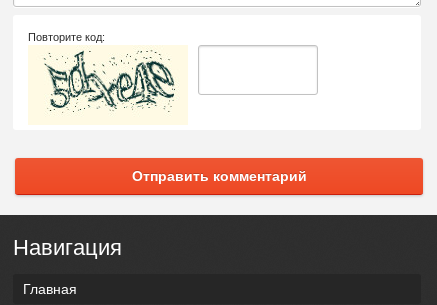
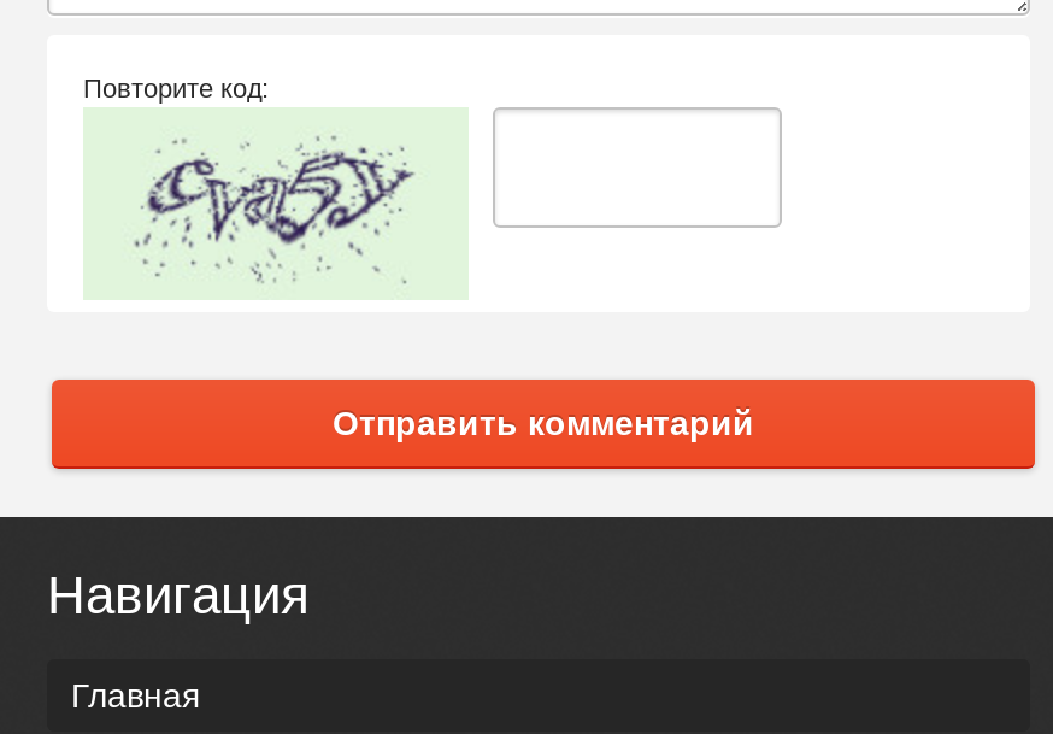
[30,47,186,123] [image] -> [86,110,466,298] [image]

